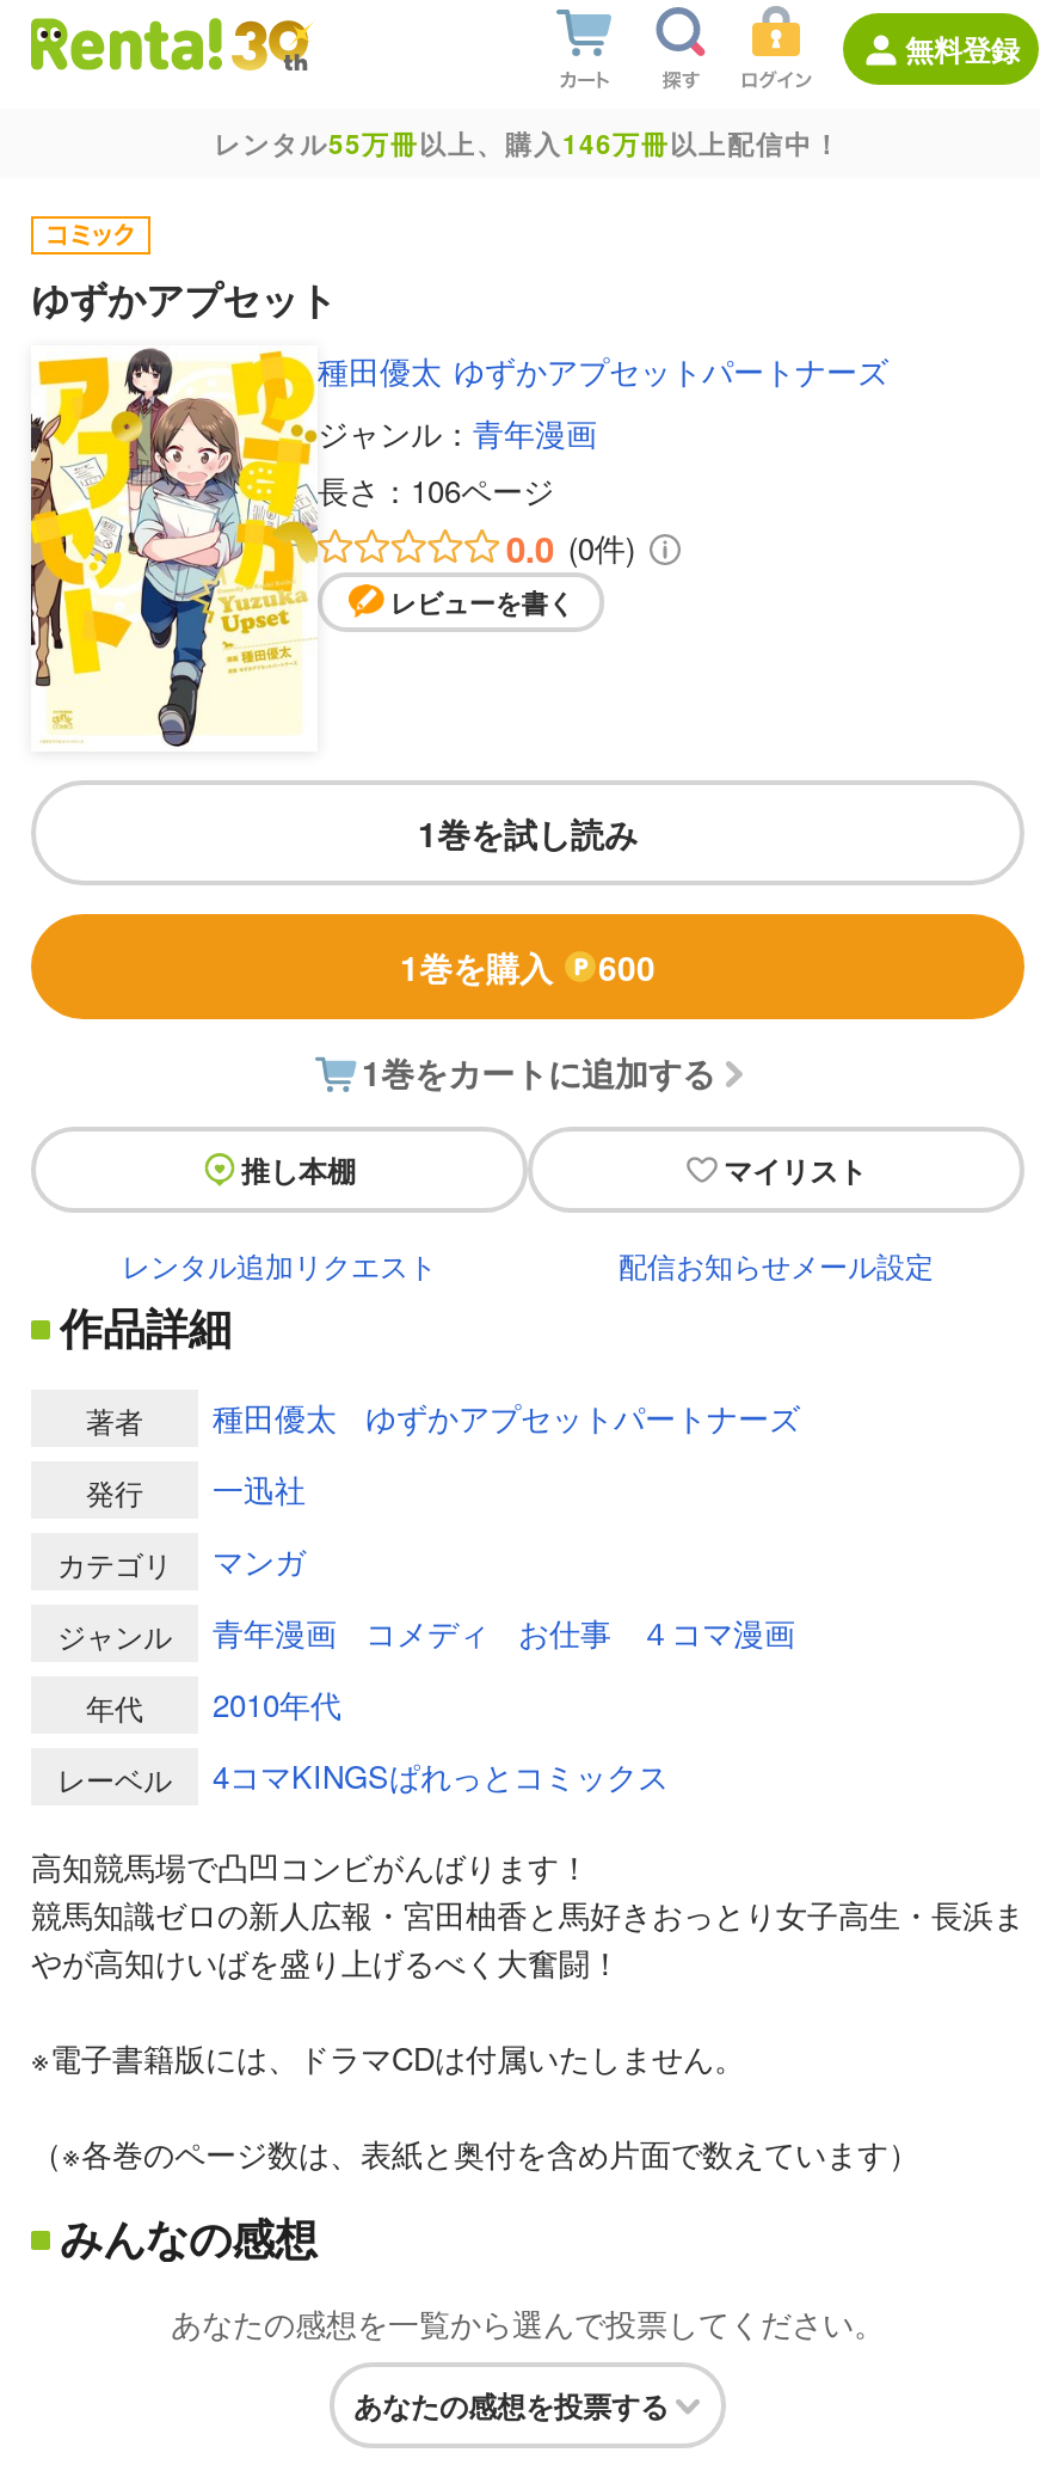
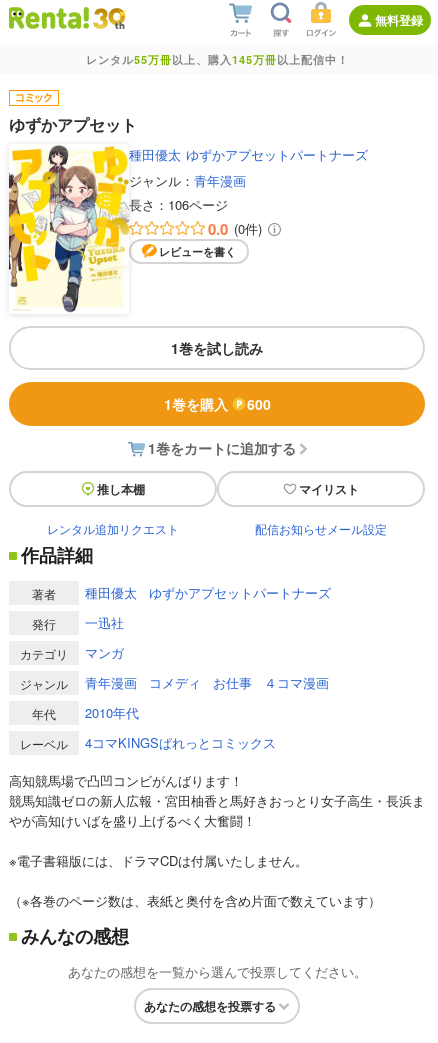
[214,125,842,161] レンタル55万冊以上、購入146万冊以上配信中！ -> [85,52,348,67] レンタル55万冊以上、購入145万冊以上配信中！

